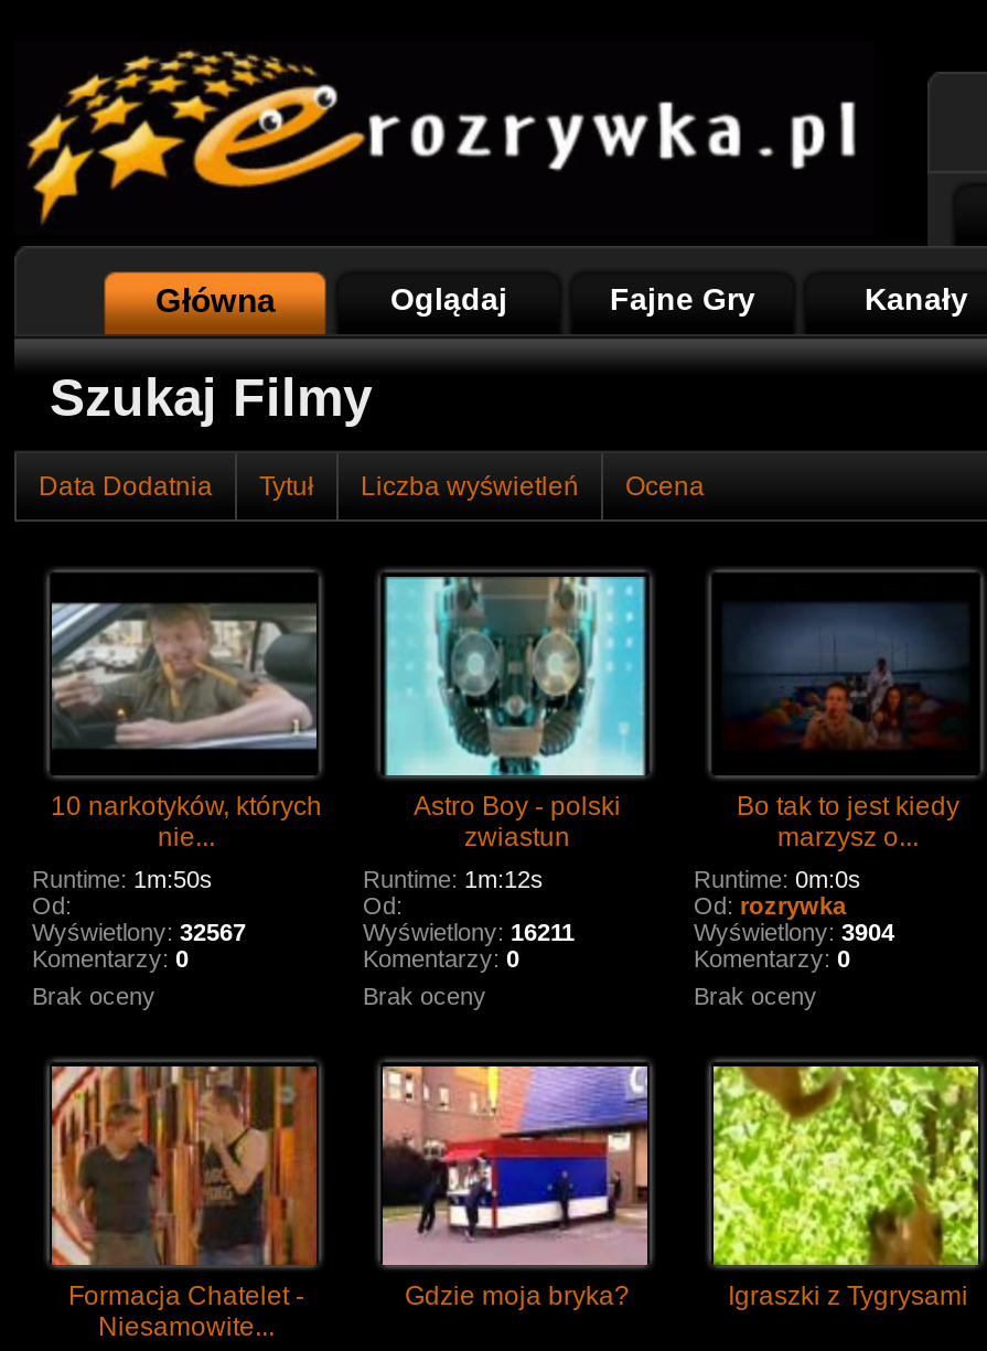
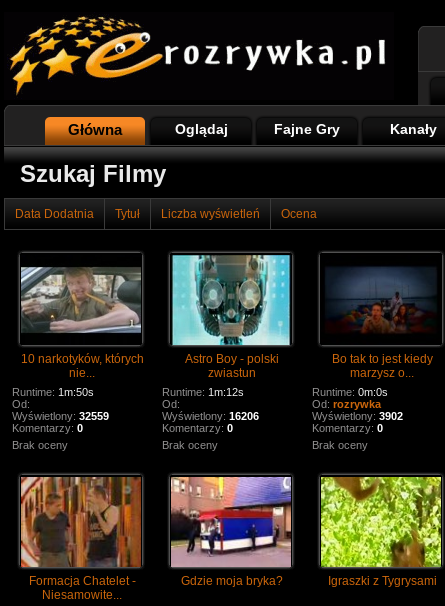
[32,919,246,945] Wyświetlony: 32567 -> [12,410,109,422] Wyświetlony: 32559
[363,919,575,945] Wyświetlony: 16211 -> [162,410,259,422] Wyświetlony: 16206
[694,919,894,945] Wyświetlony: 3904 -> [312,410,403,422] Wyświetlony: 3902

